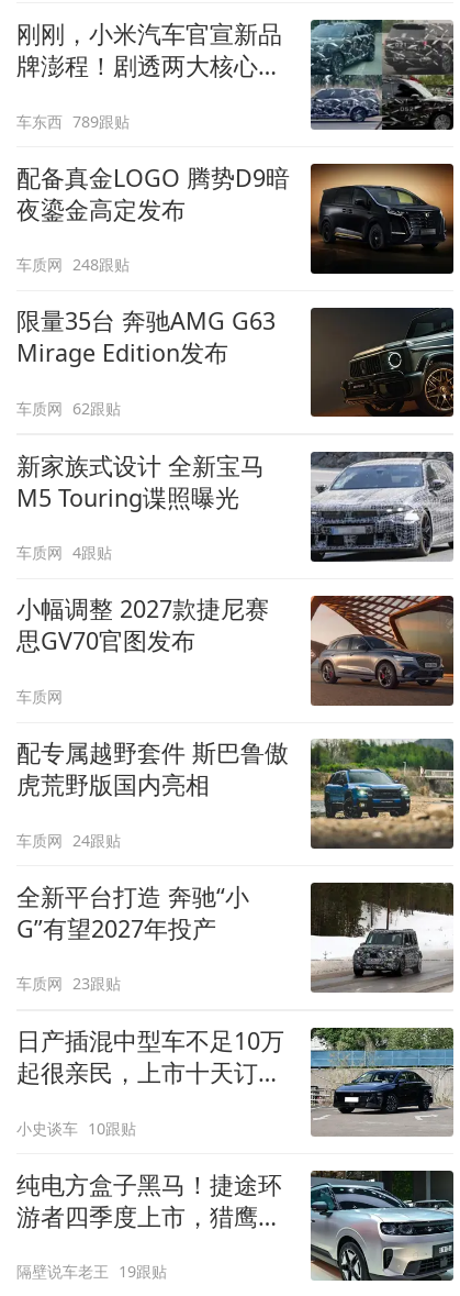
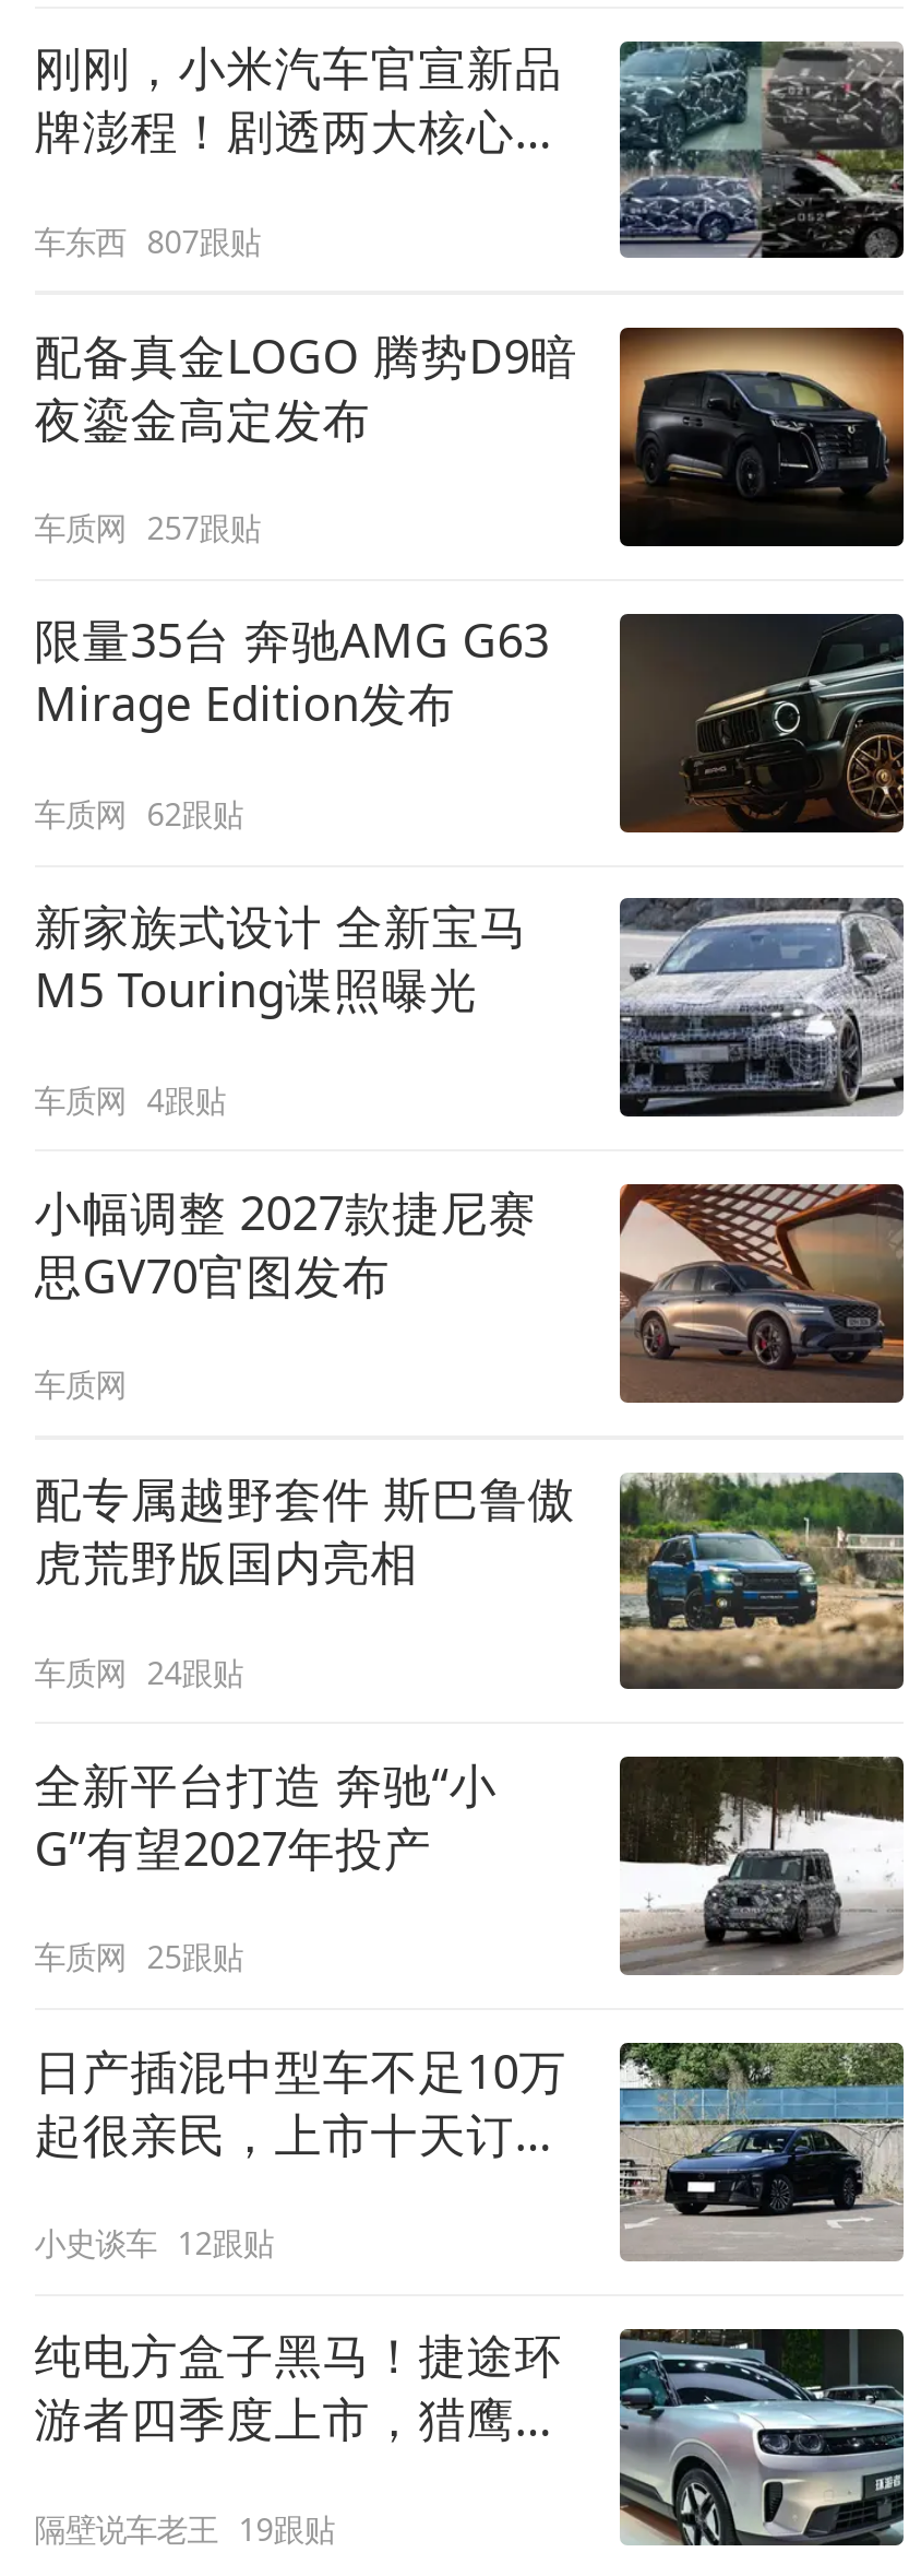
[16,110,130,131] 车东西 789跟贴 -> [34,220,260,261] 车东西 807跟贴
[16,254,130,275] 车质网 248跟贴 -> [34,507,260,549] 车质网 257跟贴
[16,973,121,994] 车质网 23跟贴 -> [34,1936,243,1978] 车质网 25跟贴
[16,1118,136,1139] 小史谈车 10跟贴 -> [34,2222,273,2263] 小史谈车 12跟贴

